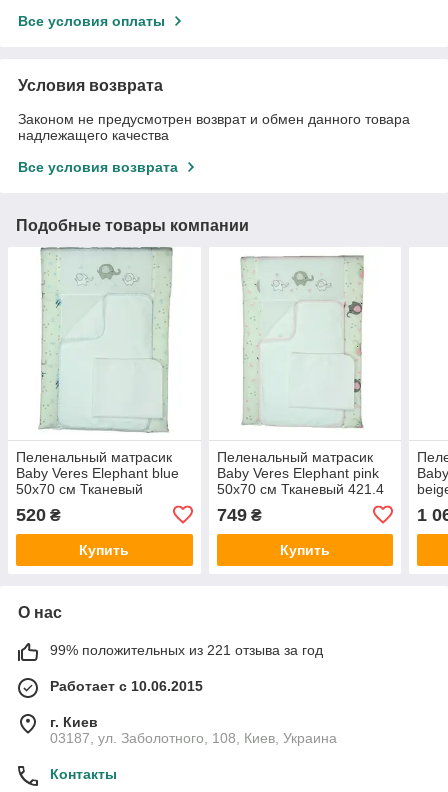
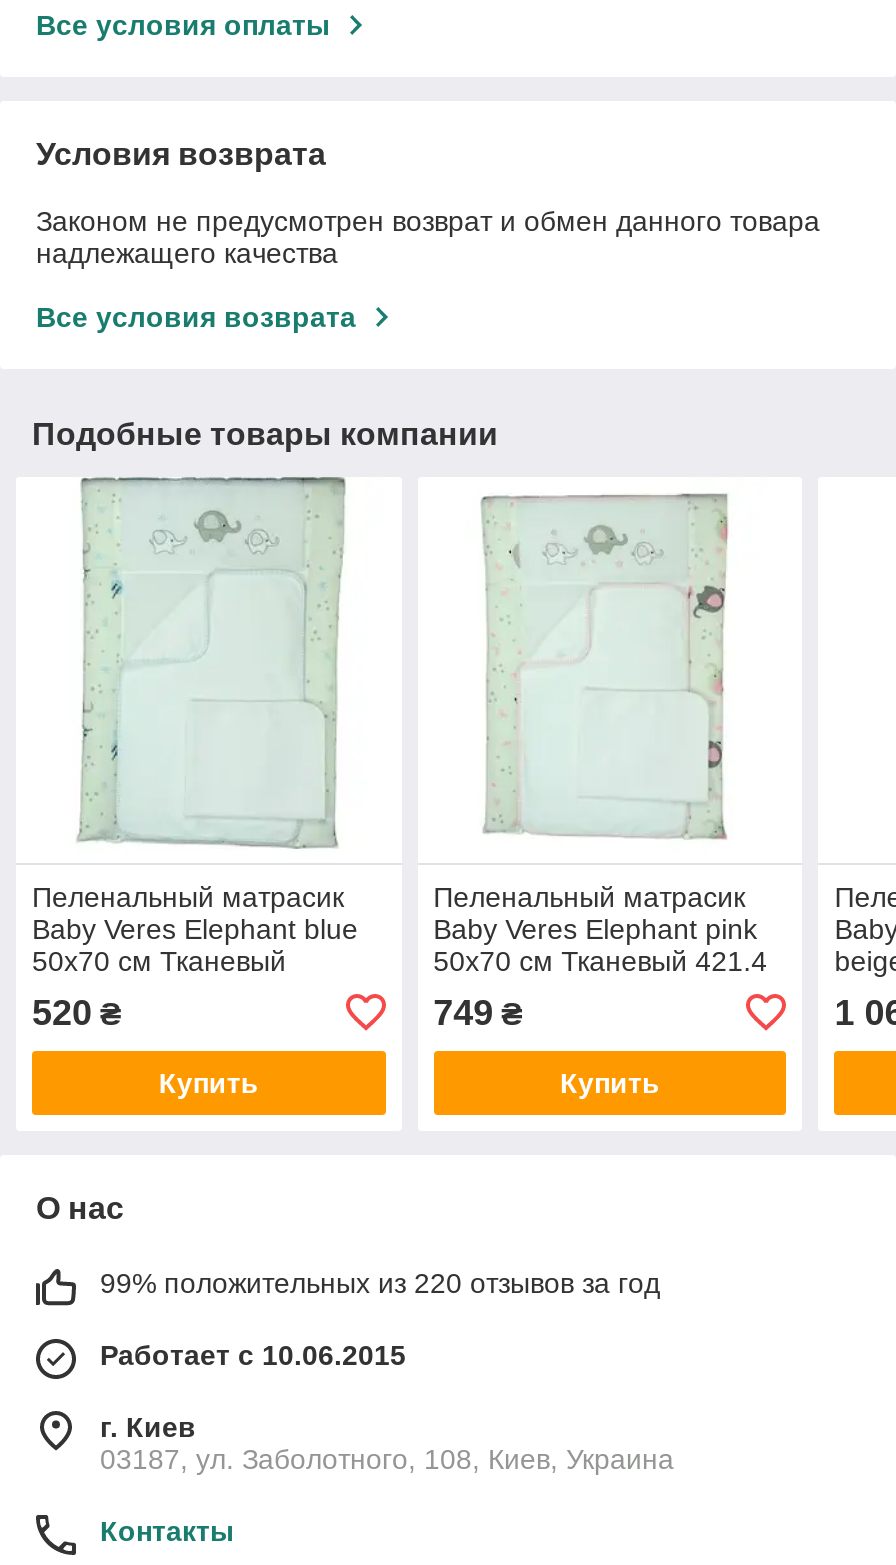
[50,642,323,658] 99% положительных из 221 отзыва за год -> [100,1267,660,1299] 99% положительных из 220 отзывов за год

